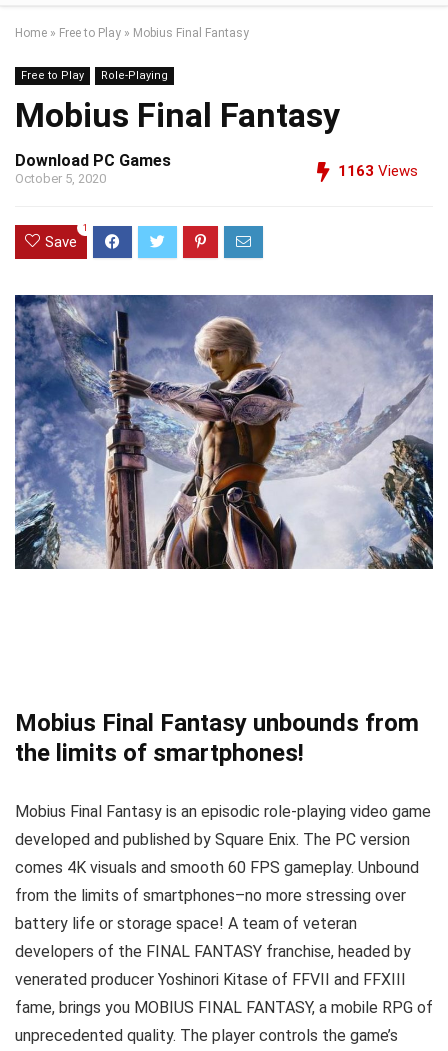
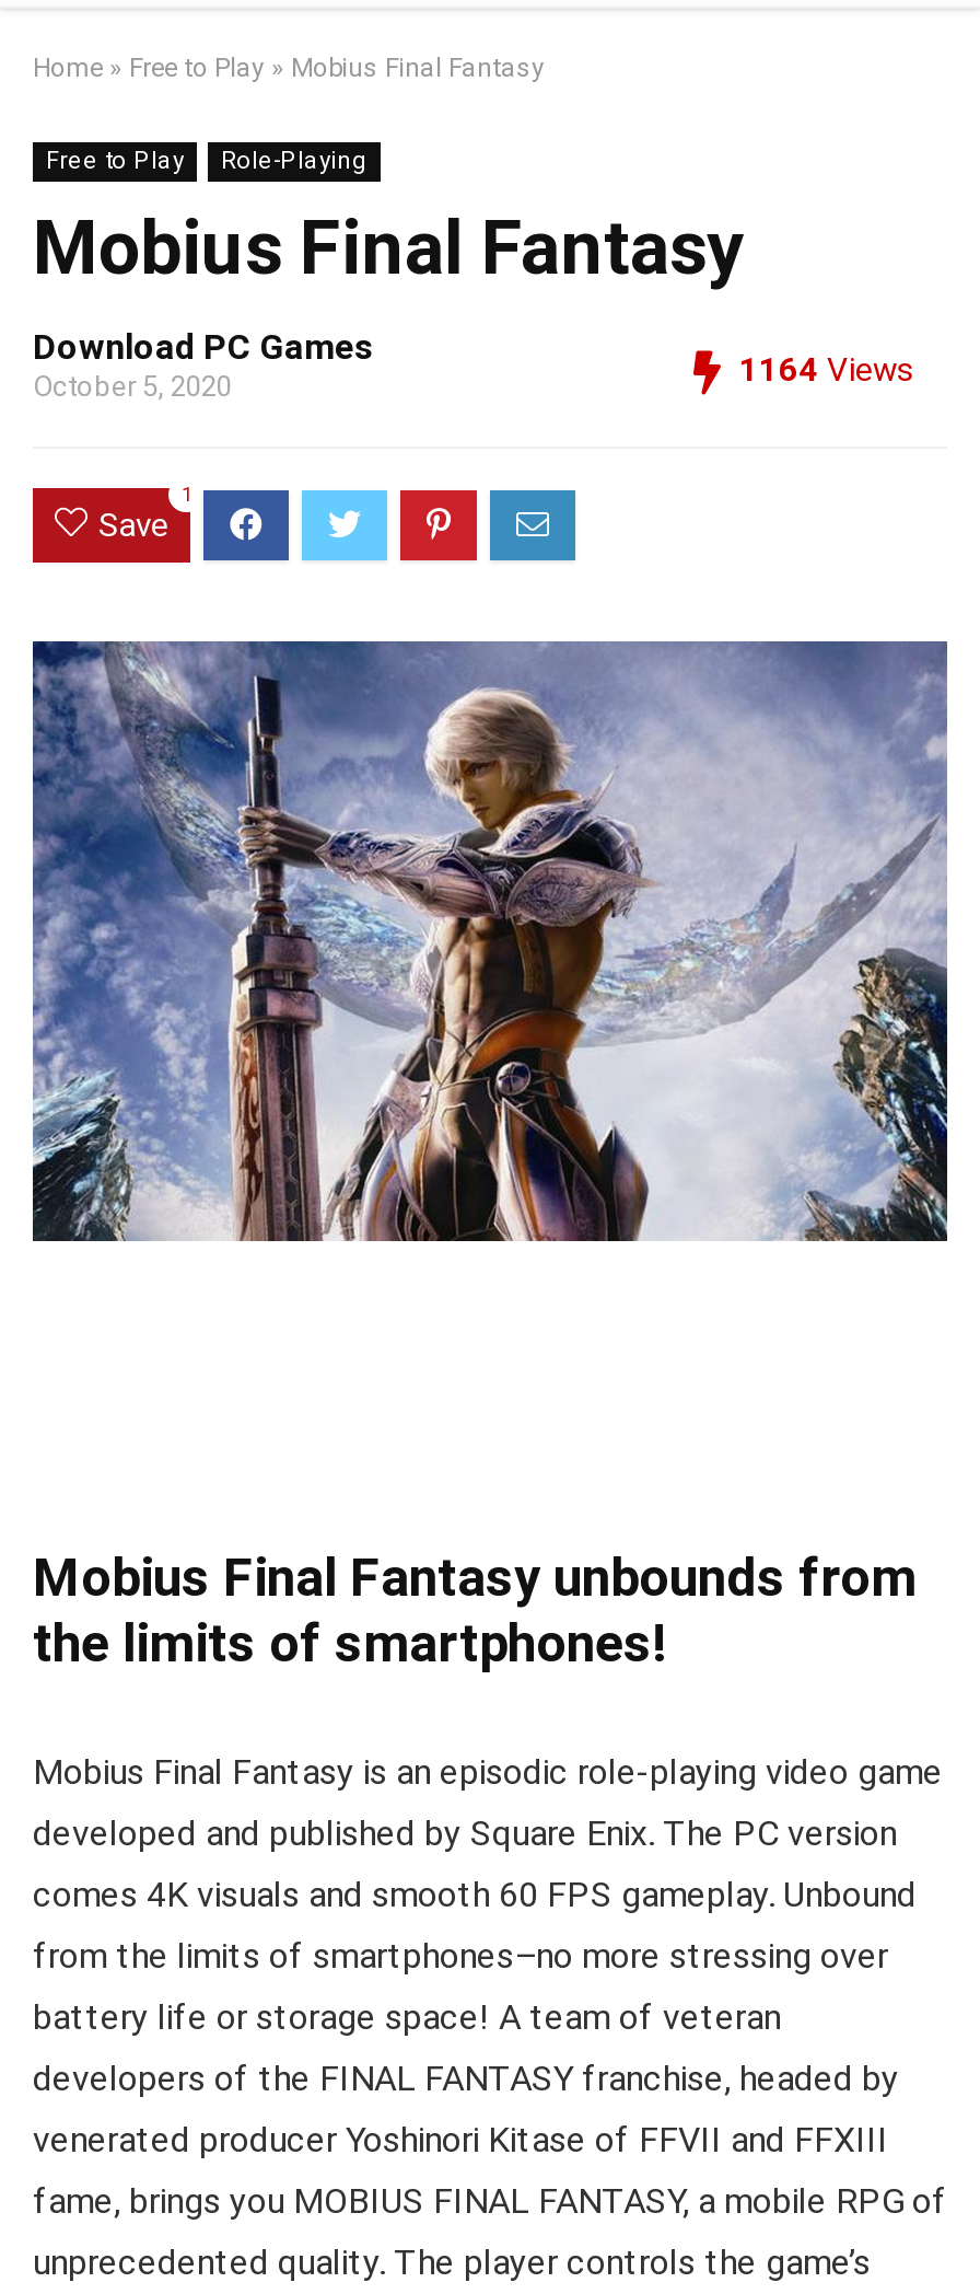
[338,162,418,180] 1163 Views -> [739,350,914,390] 1164 Views

